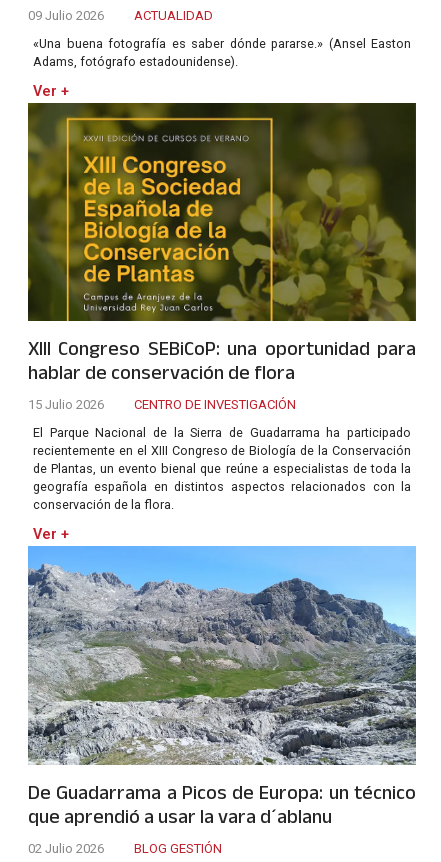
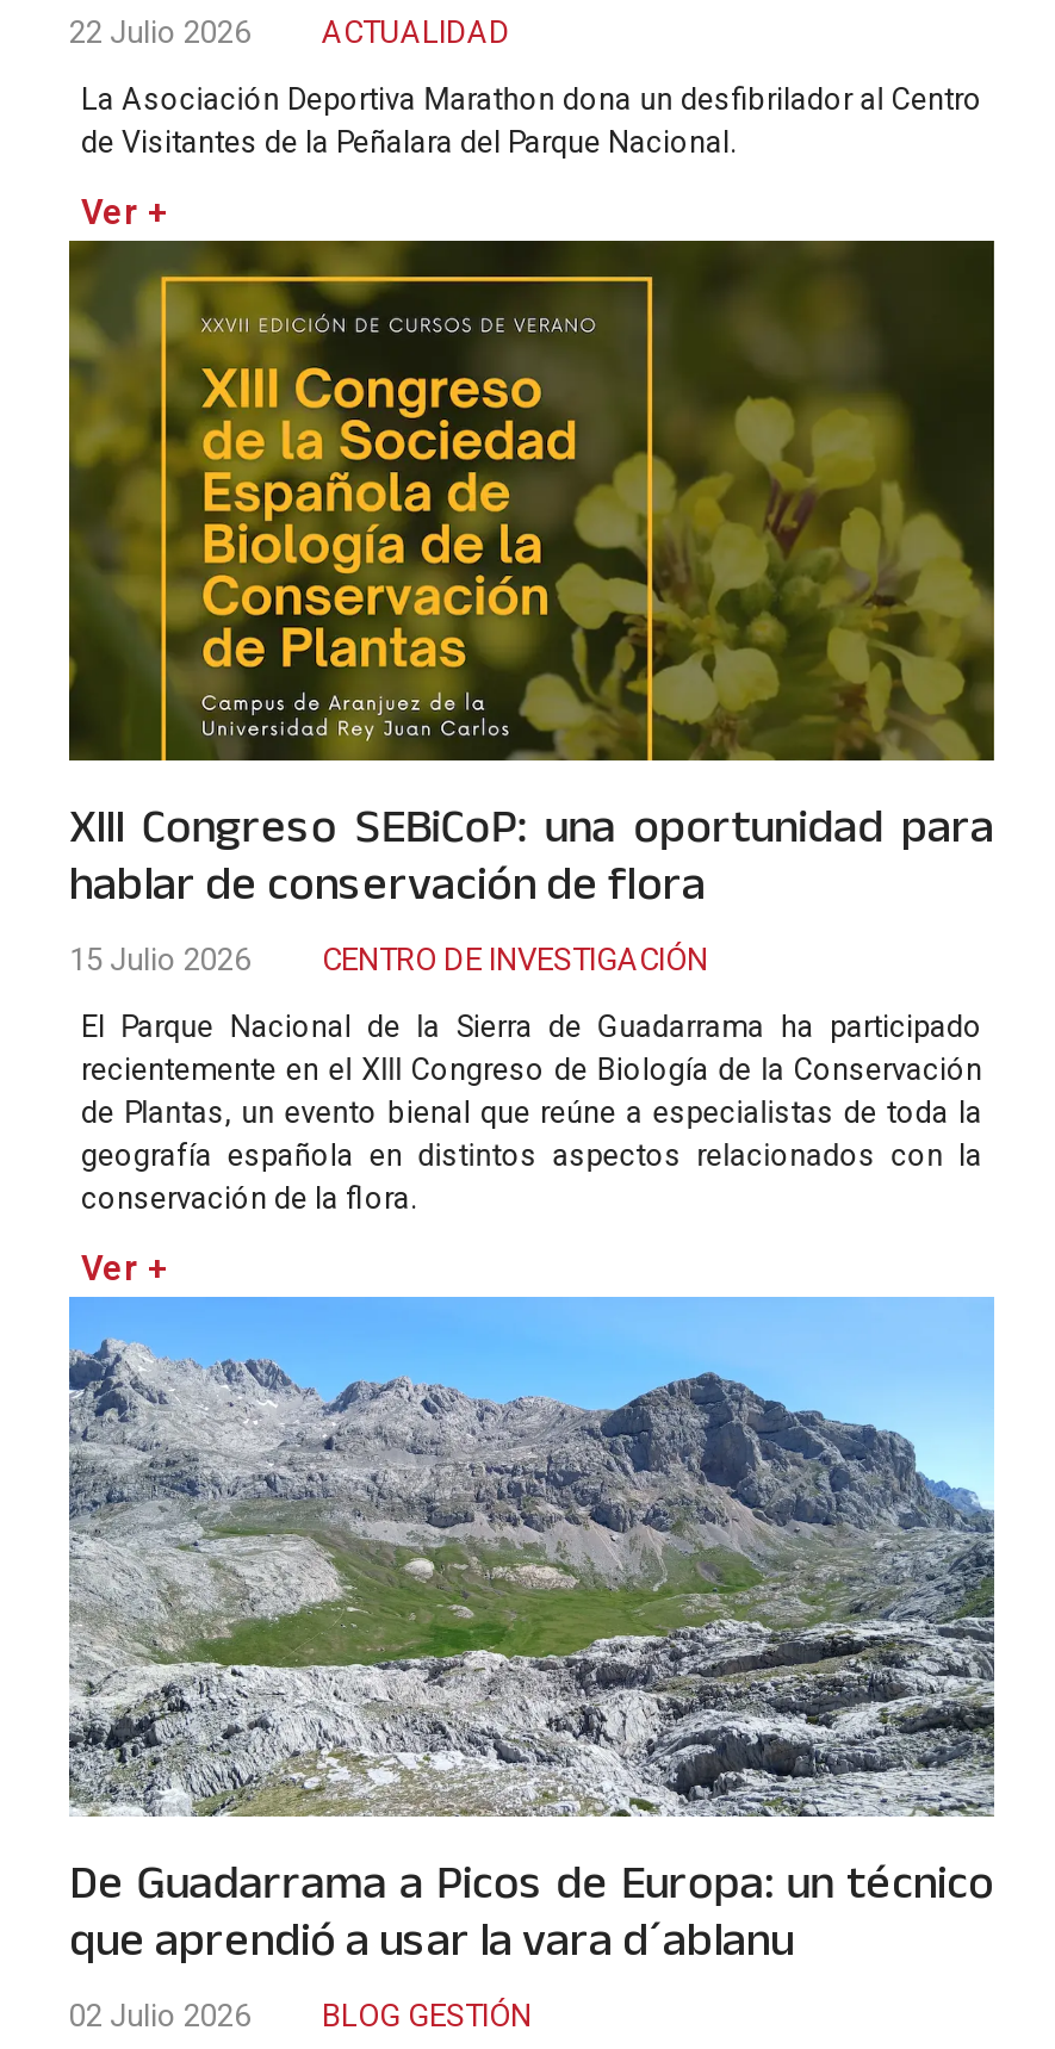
[28,8,213,23] 09 Julio 2026 ACTUALIDAD -> [69,15,510,50] 22 Julio 2026 ACTUALIDAD
[33,36,411,69] «Una buena fotografía es saber dónde pararse.» (Ansel Easton | Adams, fotógrafo estadounidense). -> [81,81,982,160] La Asociación Deportiva Marathon dona un desfibrilador al Centro | de Visitantes de la Peñalara del Parque Nacional.

